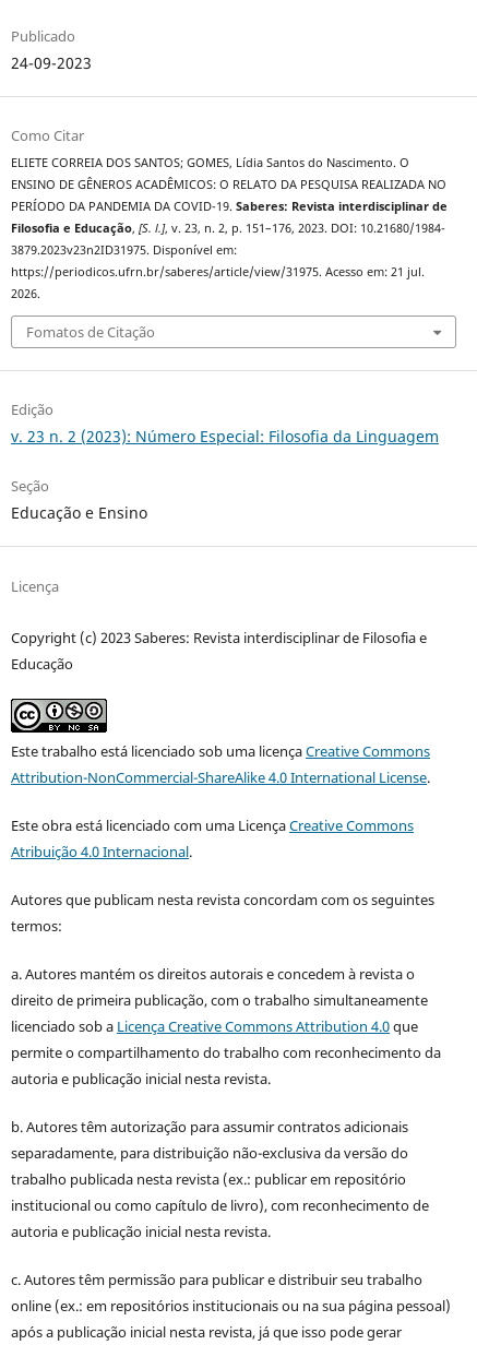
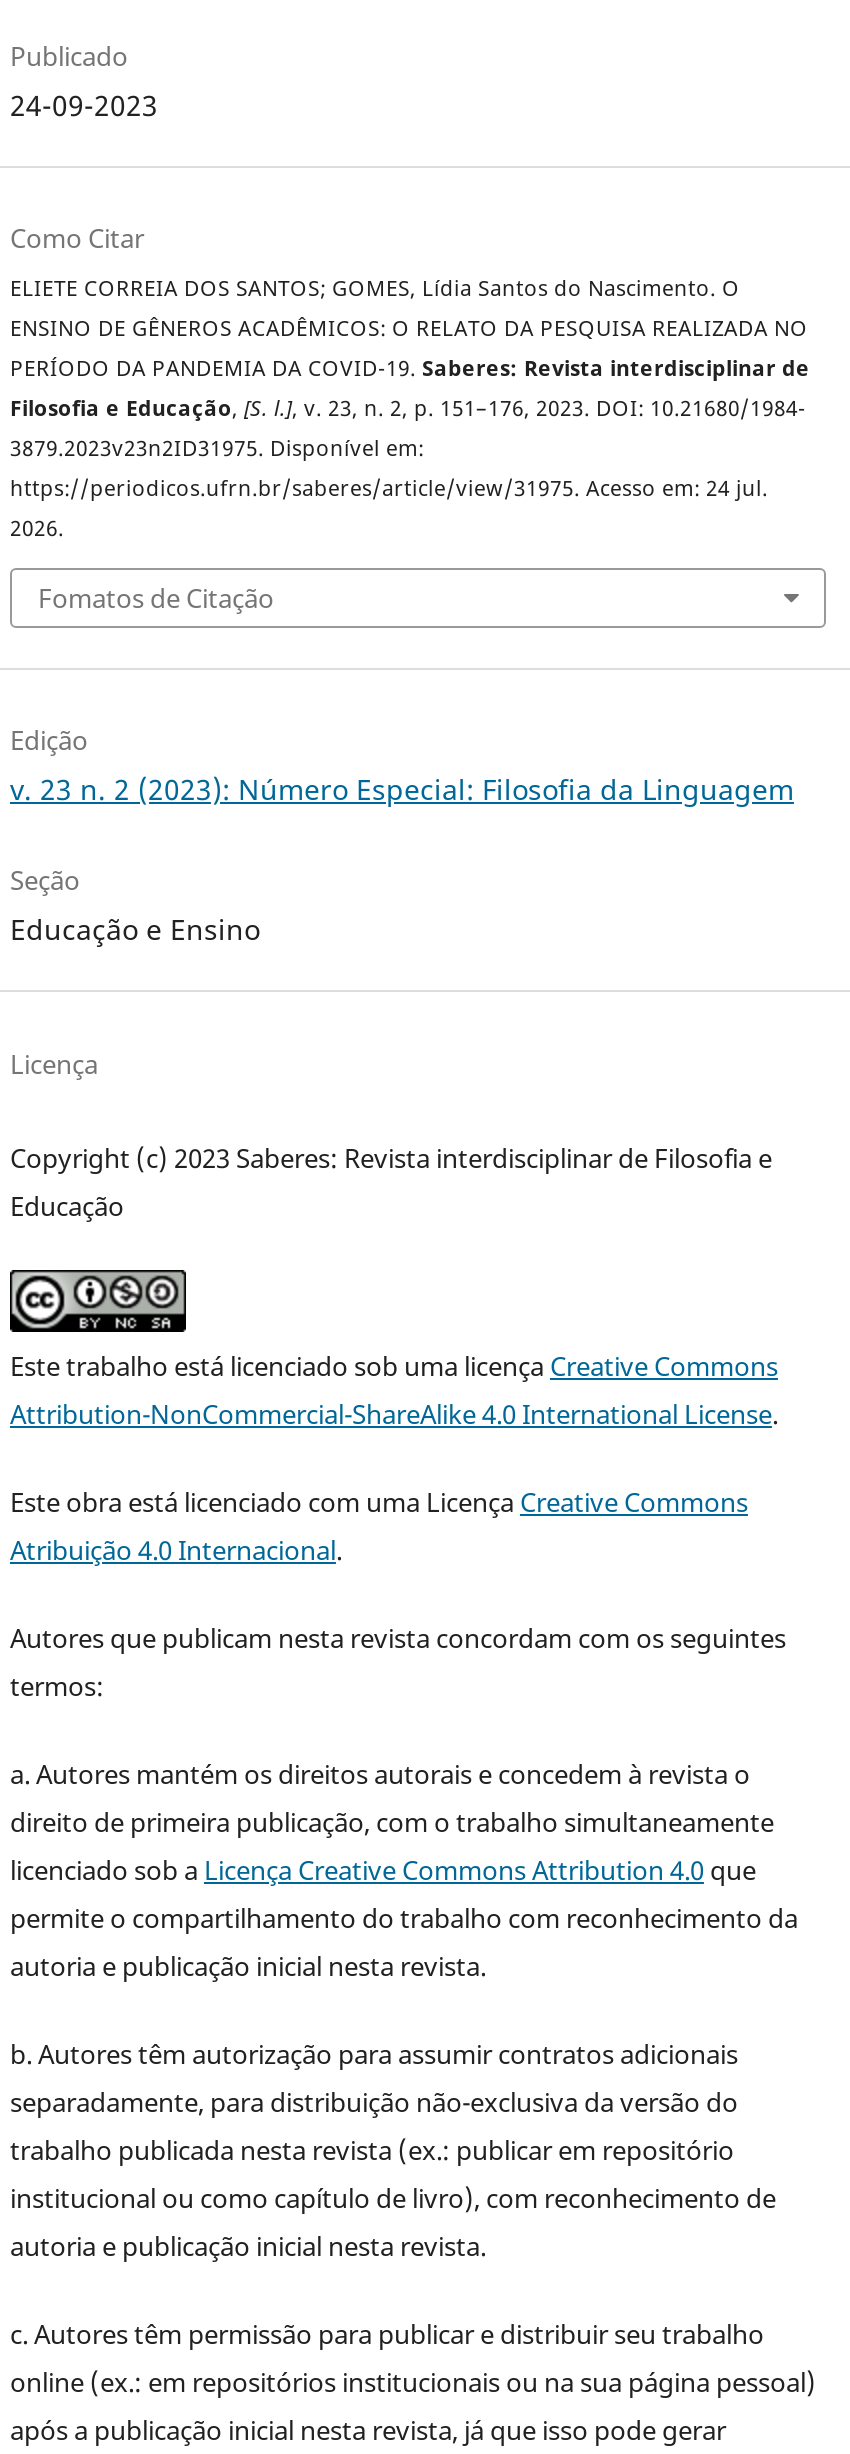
[11,264,425,279] https://periodicos.ufrn.br/saberes/article/view/31975. Acesso em: 21 jul. -> [10,474,768,502] https://periodicos.ufrn.br/saberes/article/view/31975. Acesso em: 24 jul.

